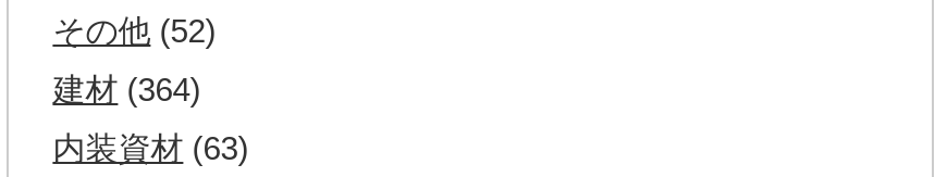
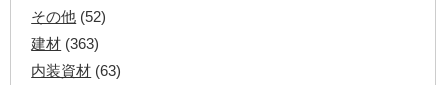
[53,71,201,108] 建材(364) -> [31,35,99,52] 建材(363)

